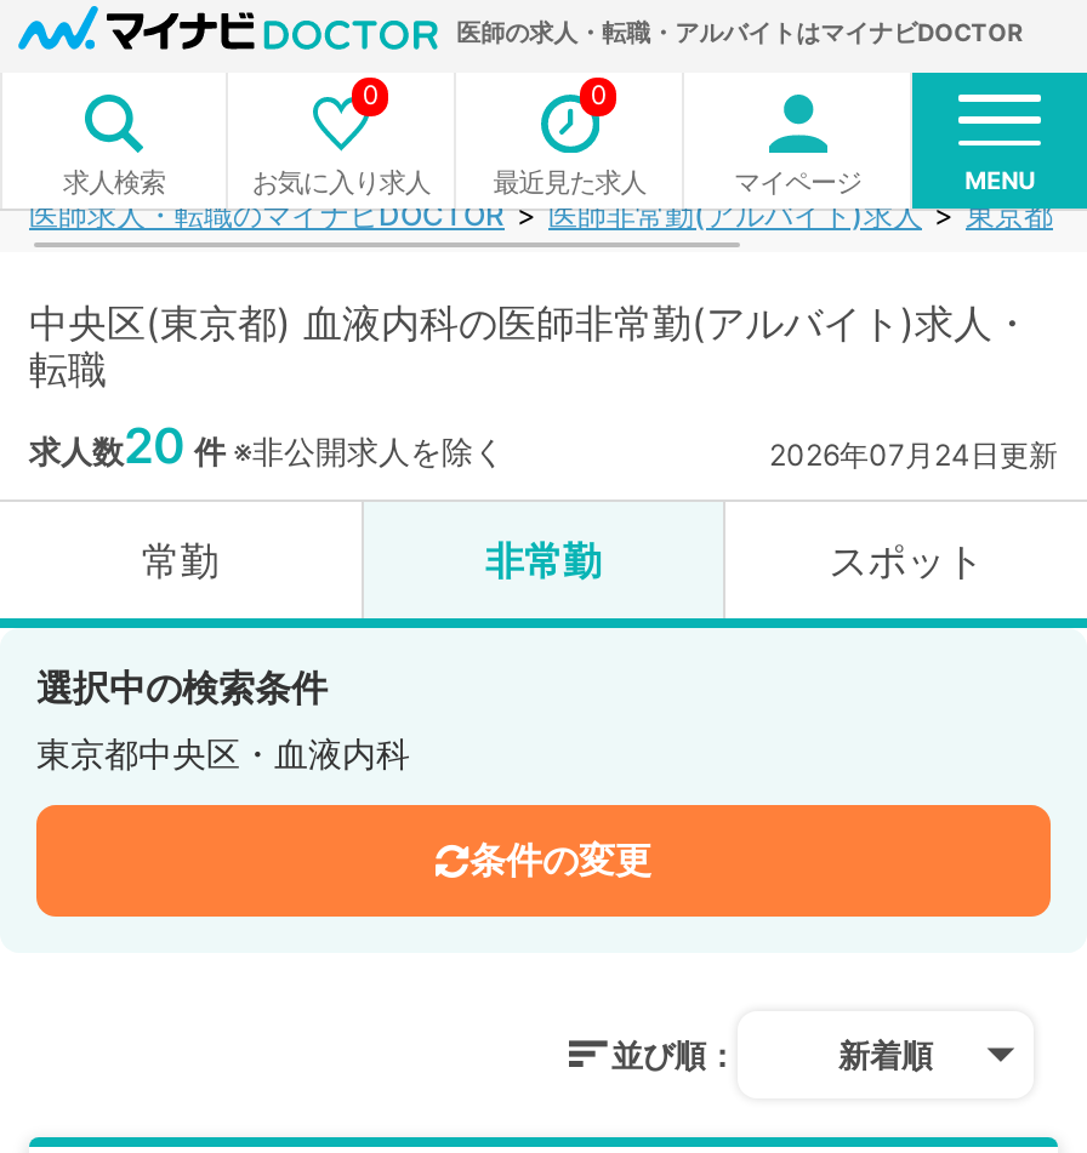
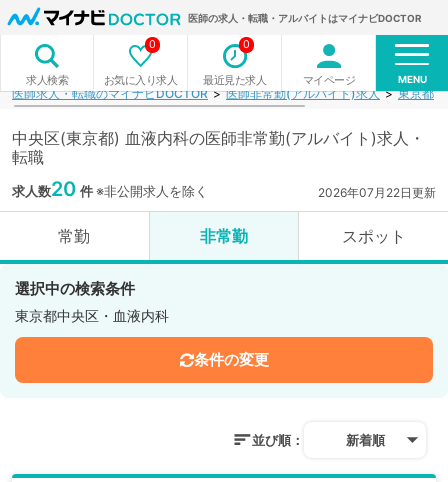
[769,436,1058,473] 2026年07月24日更新 -> [318,185,436,200] 2026年07月22日更新

